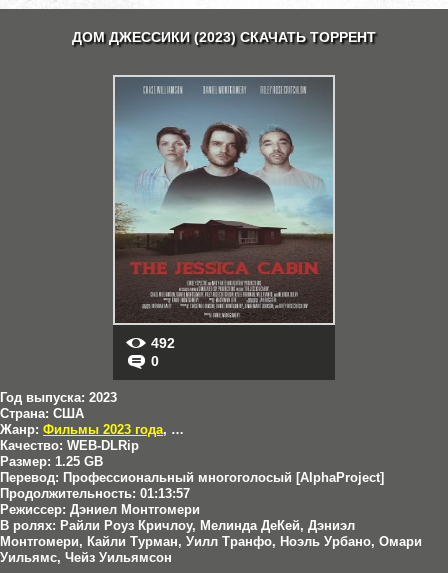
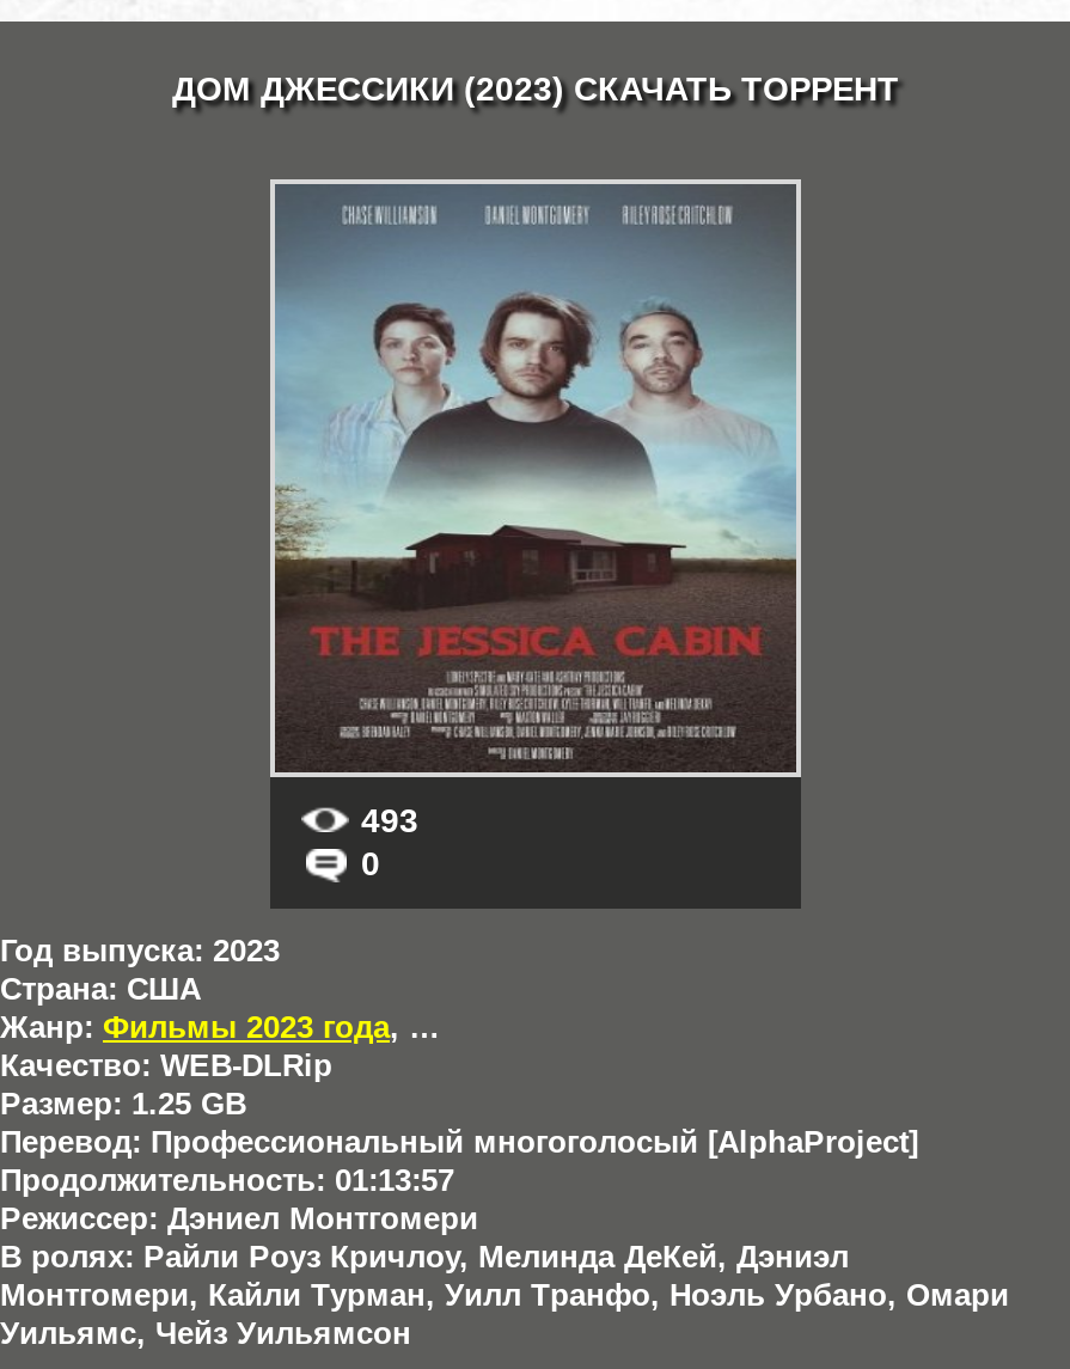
[151,335,175,351] 492 -> [361,801,418,839] 493

